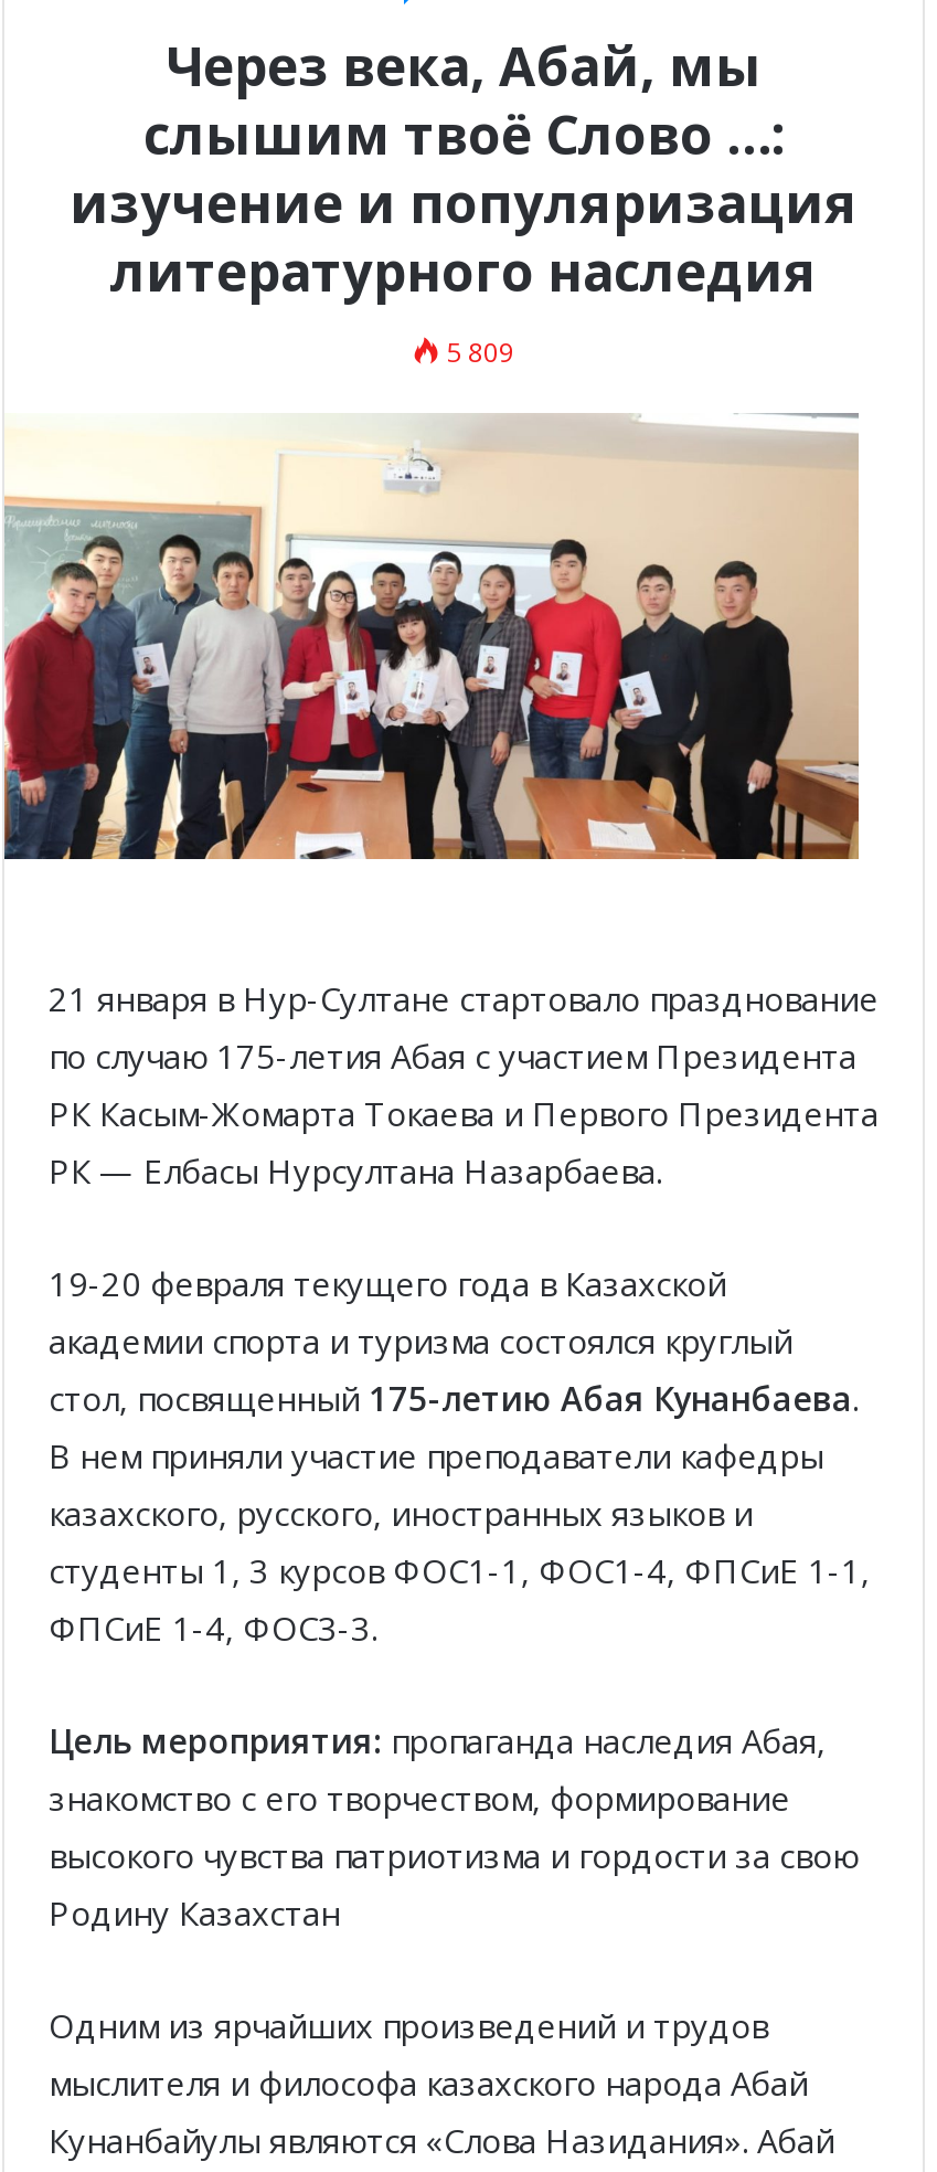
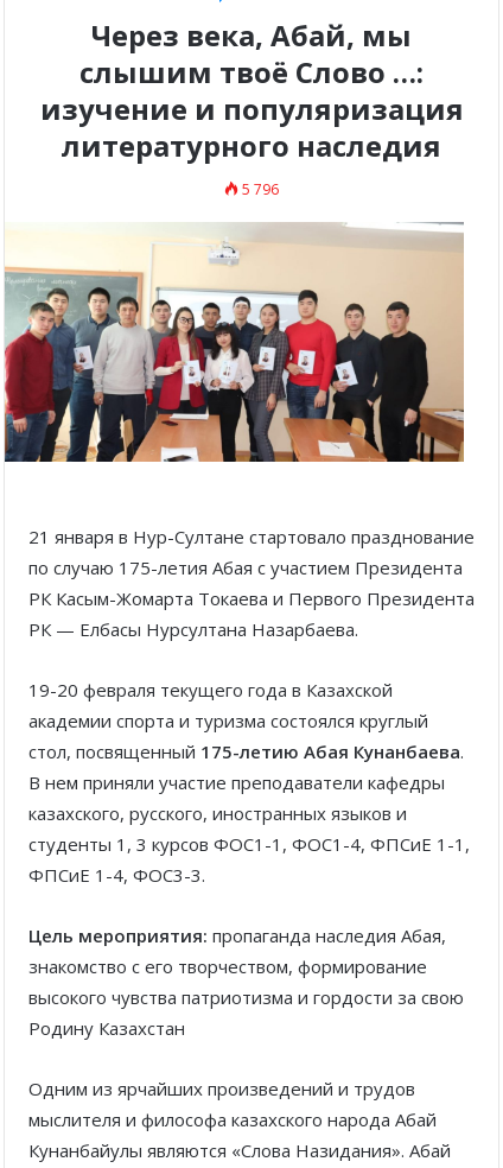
[439,334,514,372] 5 809 -> [238,180,279,200] 5 796

